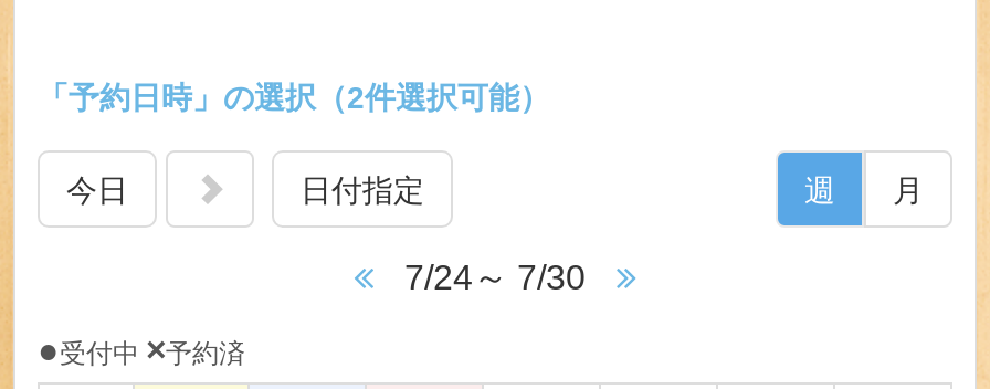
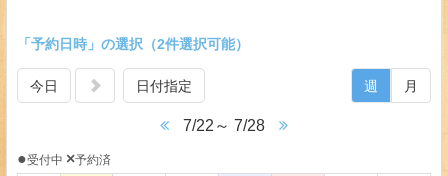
[404,259,586,297] 7/24～ 7/30 -> [183,117,265,134] 7/22～ 7/28

